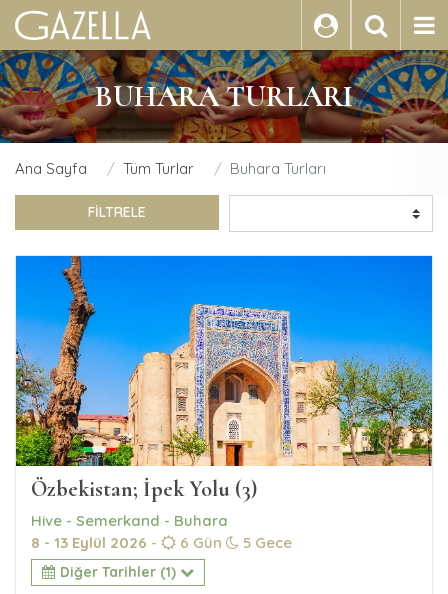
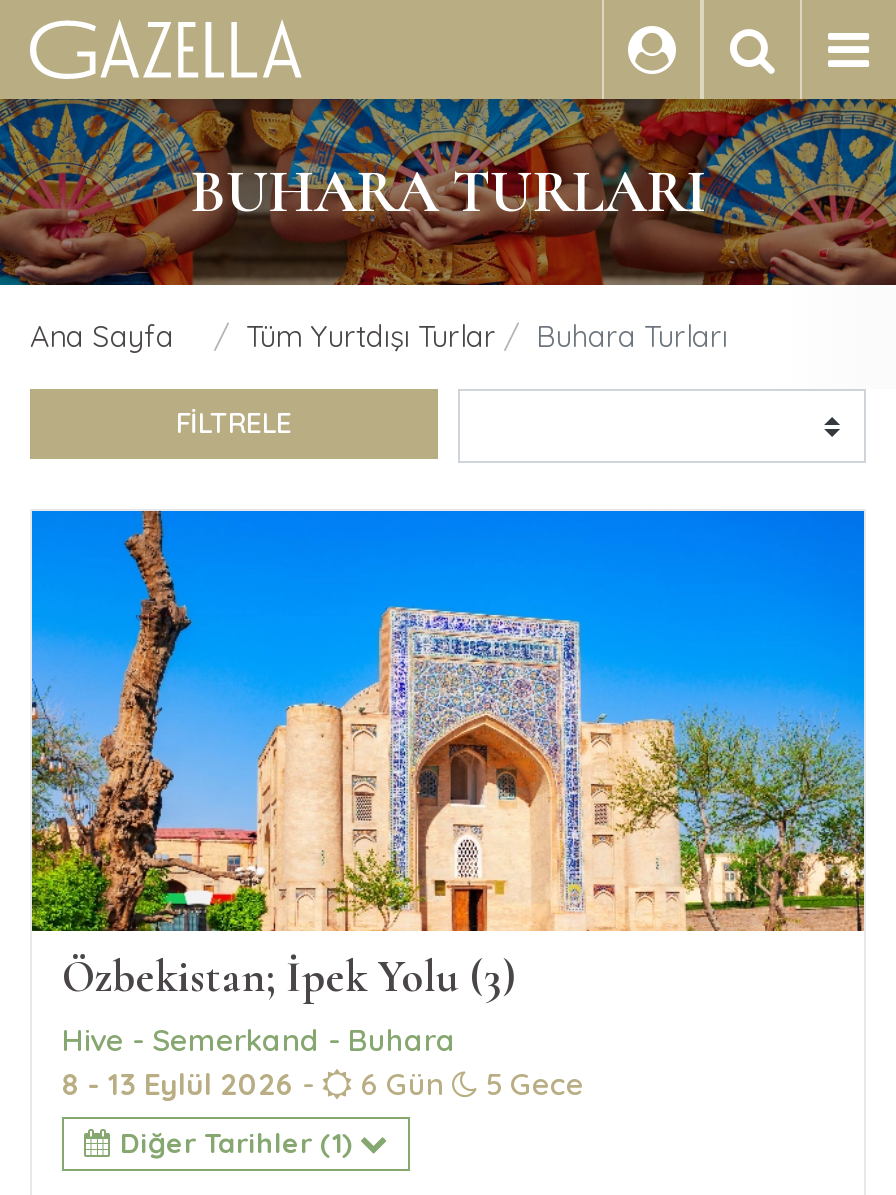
[123,159,194,178] Tüm Turlar -> [246,318,496,356] Tüm Yurtdışı Turlar

